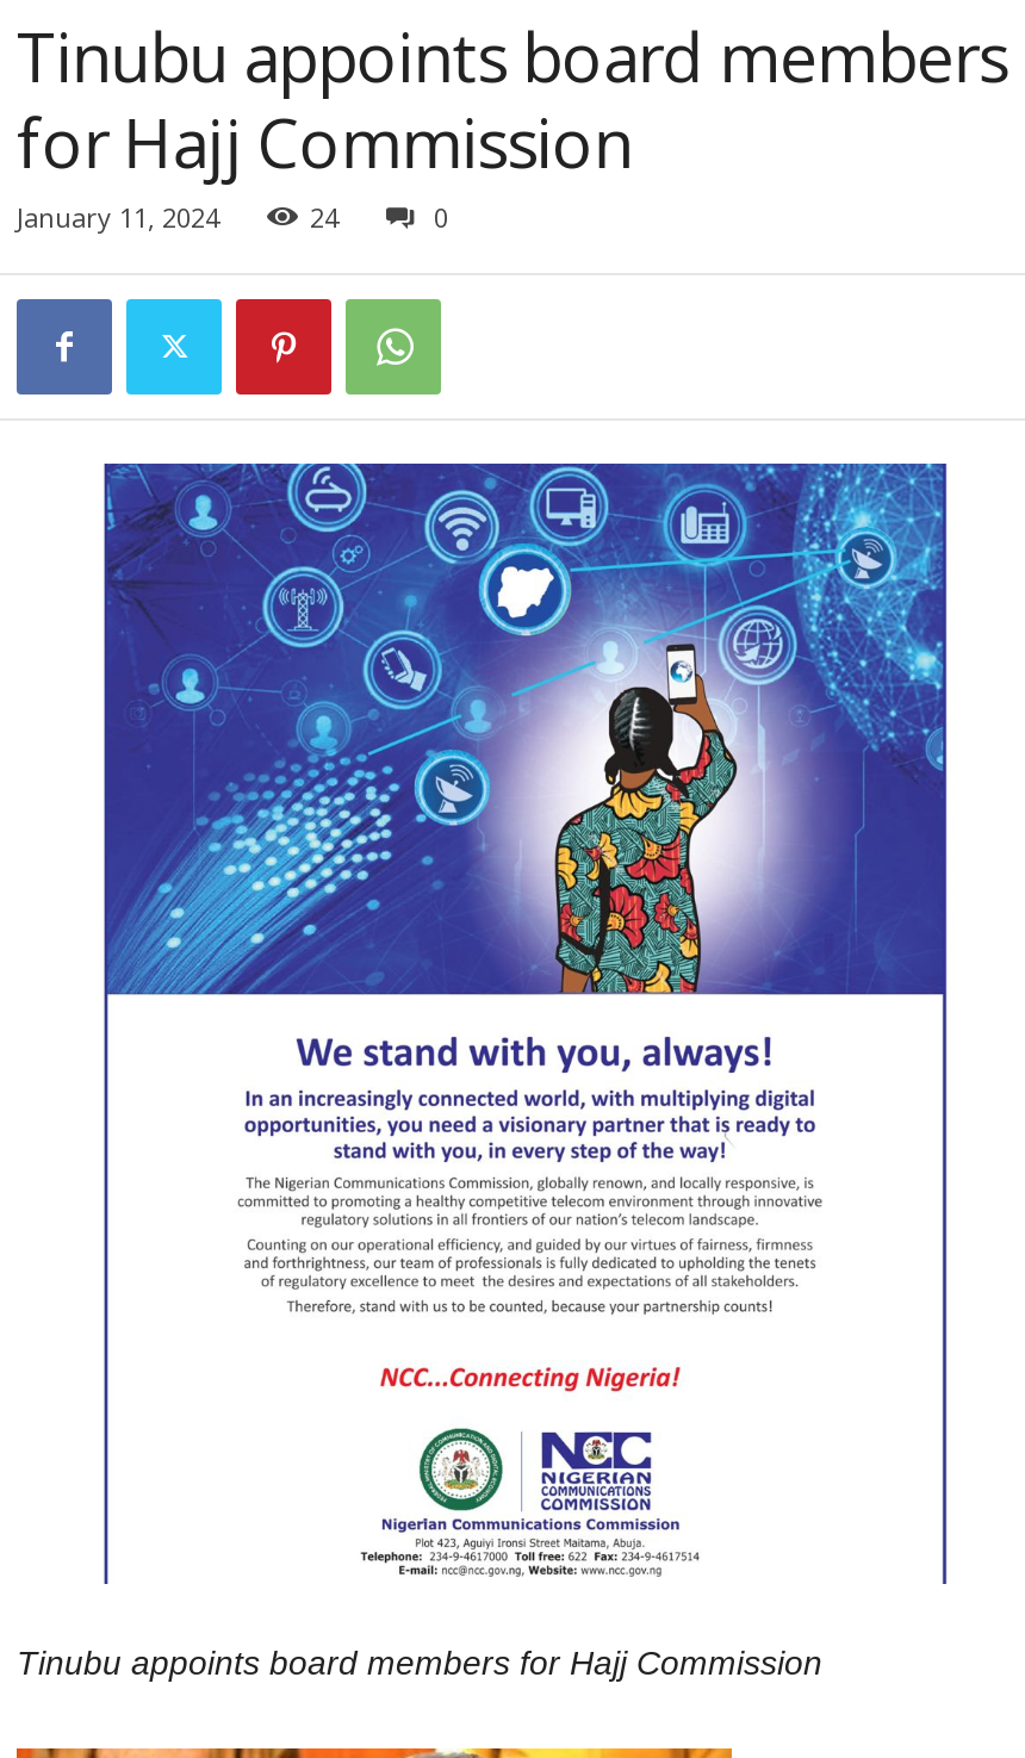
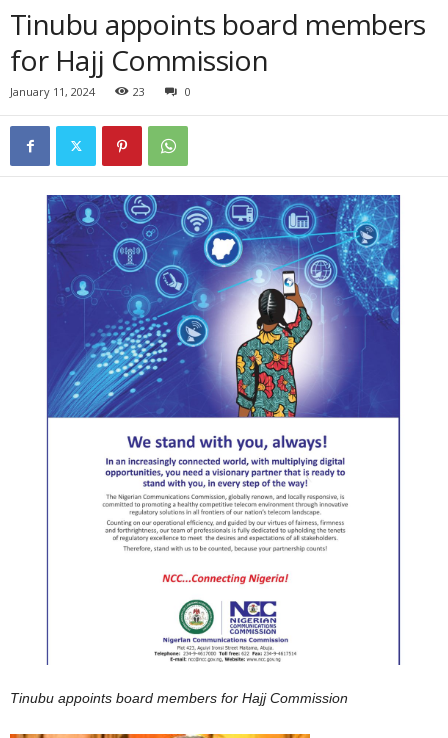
[310,199,338,235] 24 -> [133,84,145,99] 23

